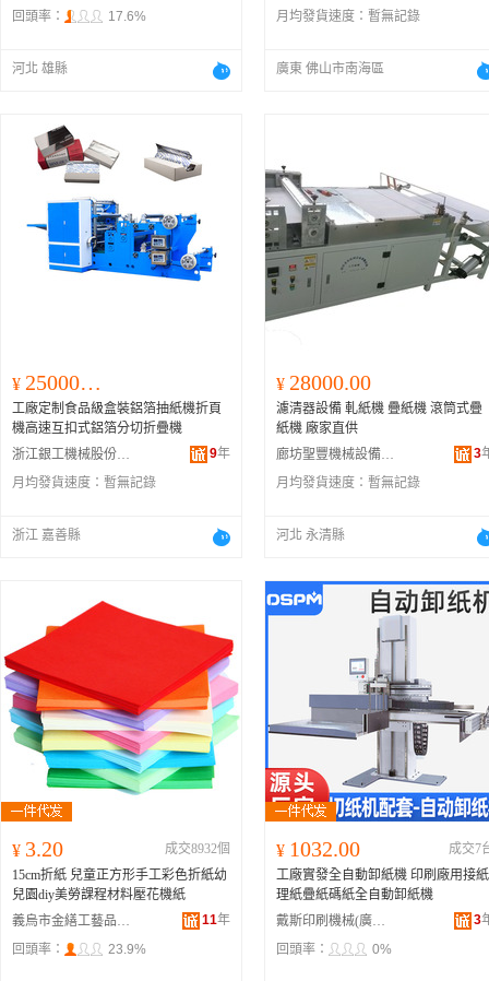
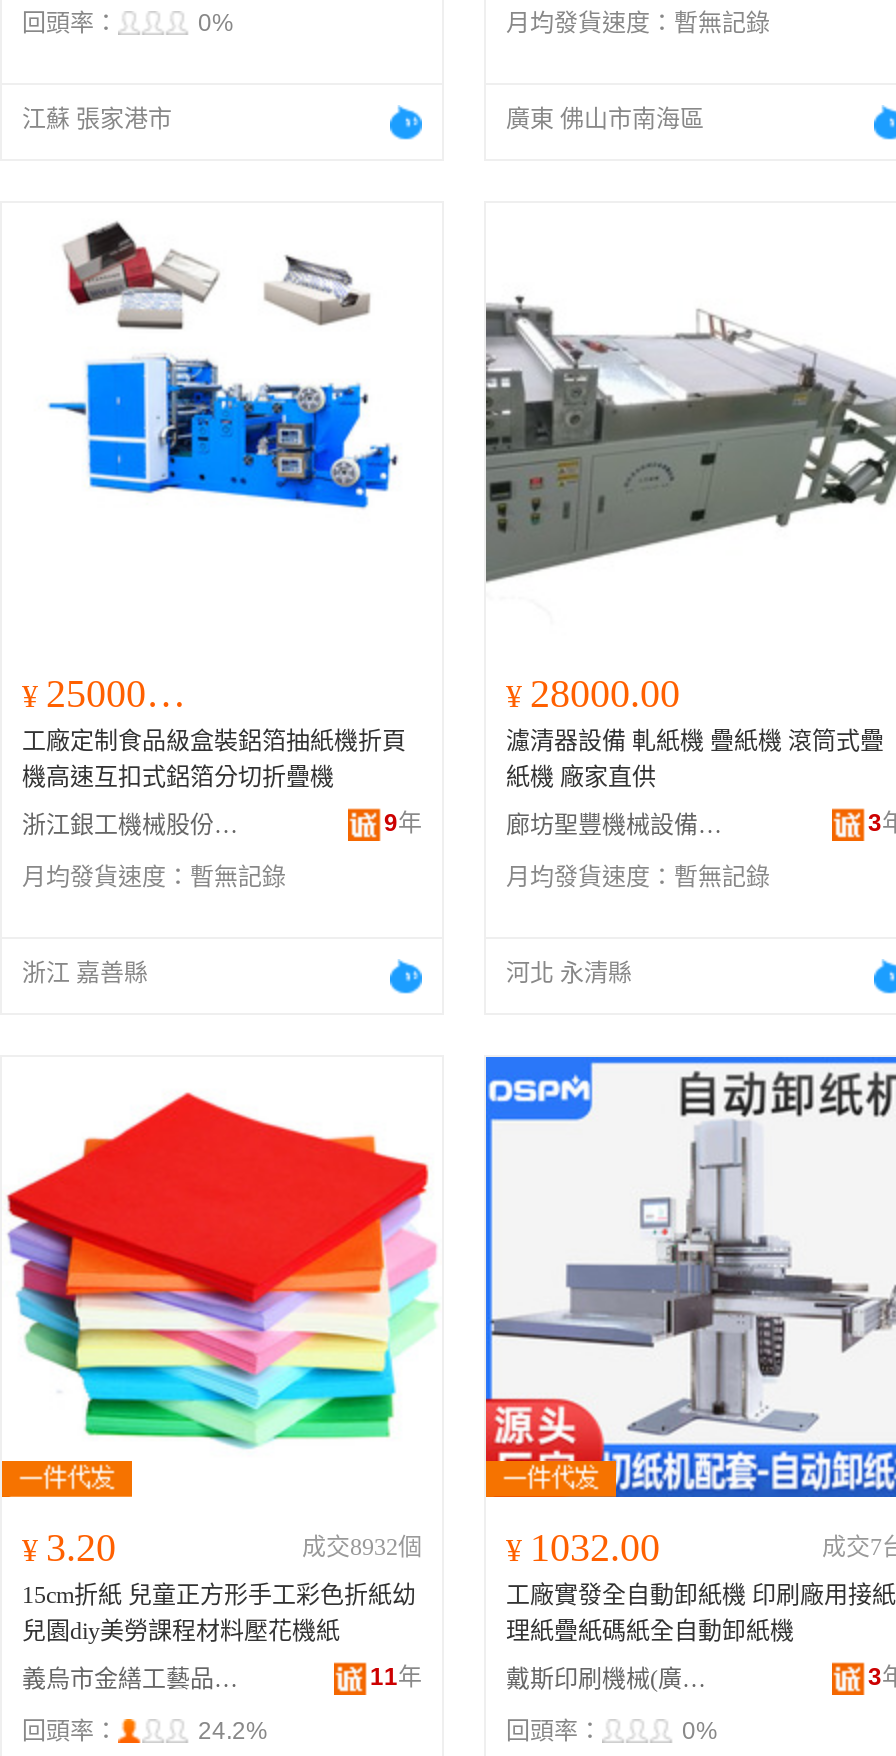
[108,9,146,24] 17.6% -> [198,9,234,37] 0%
[12,61,68,76] 河北 雄縣 -> [22,105,172,133] 江蘇 張家港市
[108,942,146,957] 23.9% -> [198,1717,268,1745] 24.2%

